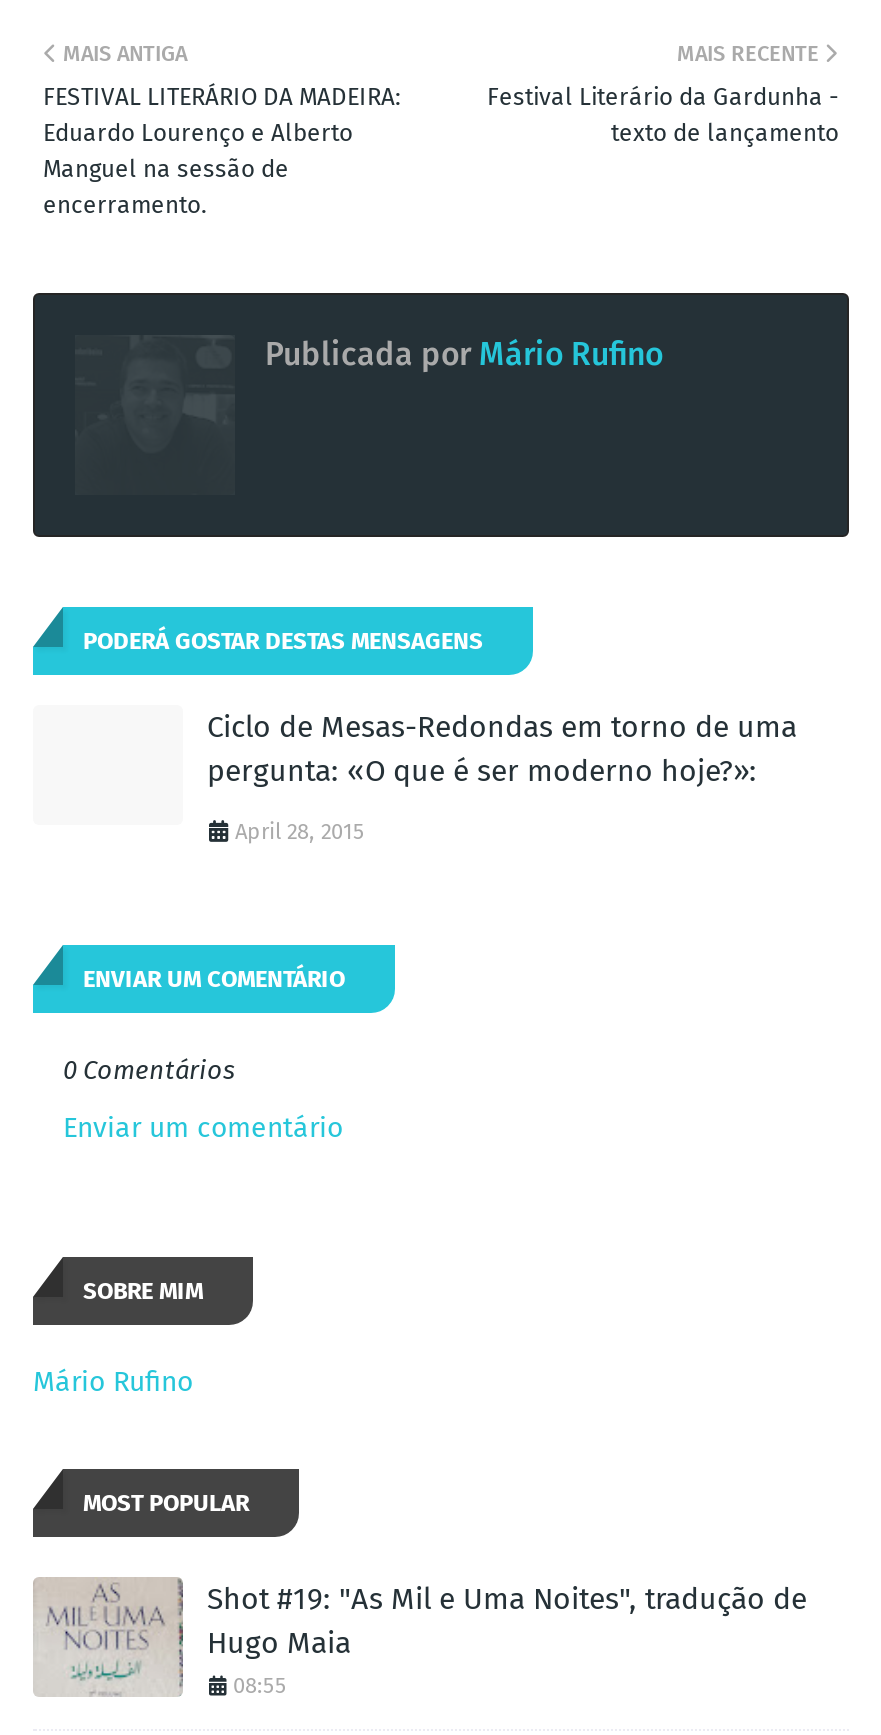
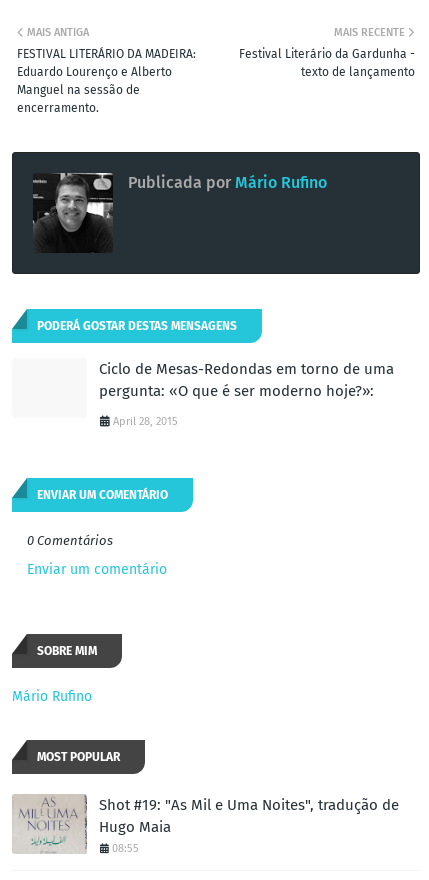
none -> [33,172,113,253] [image]

